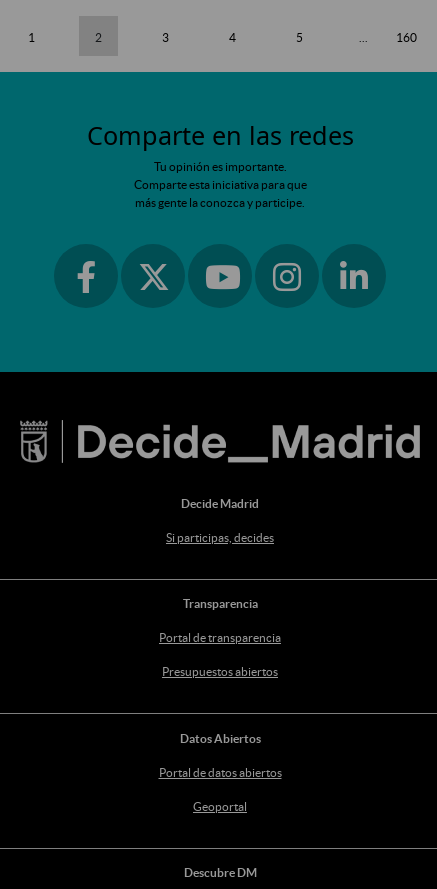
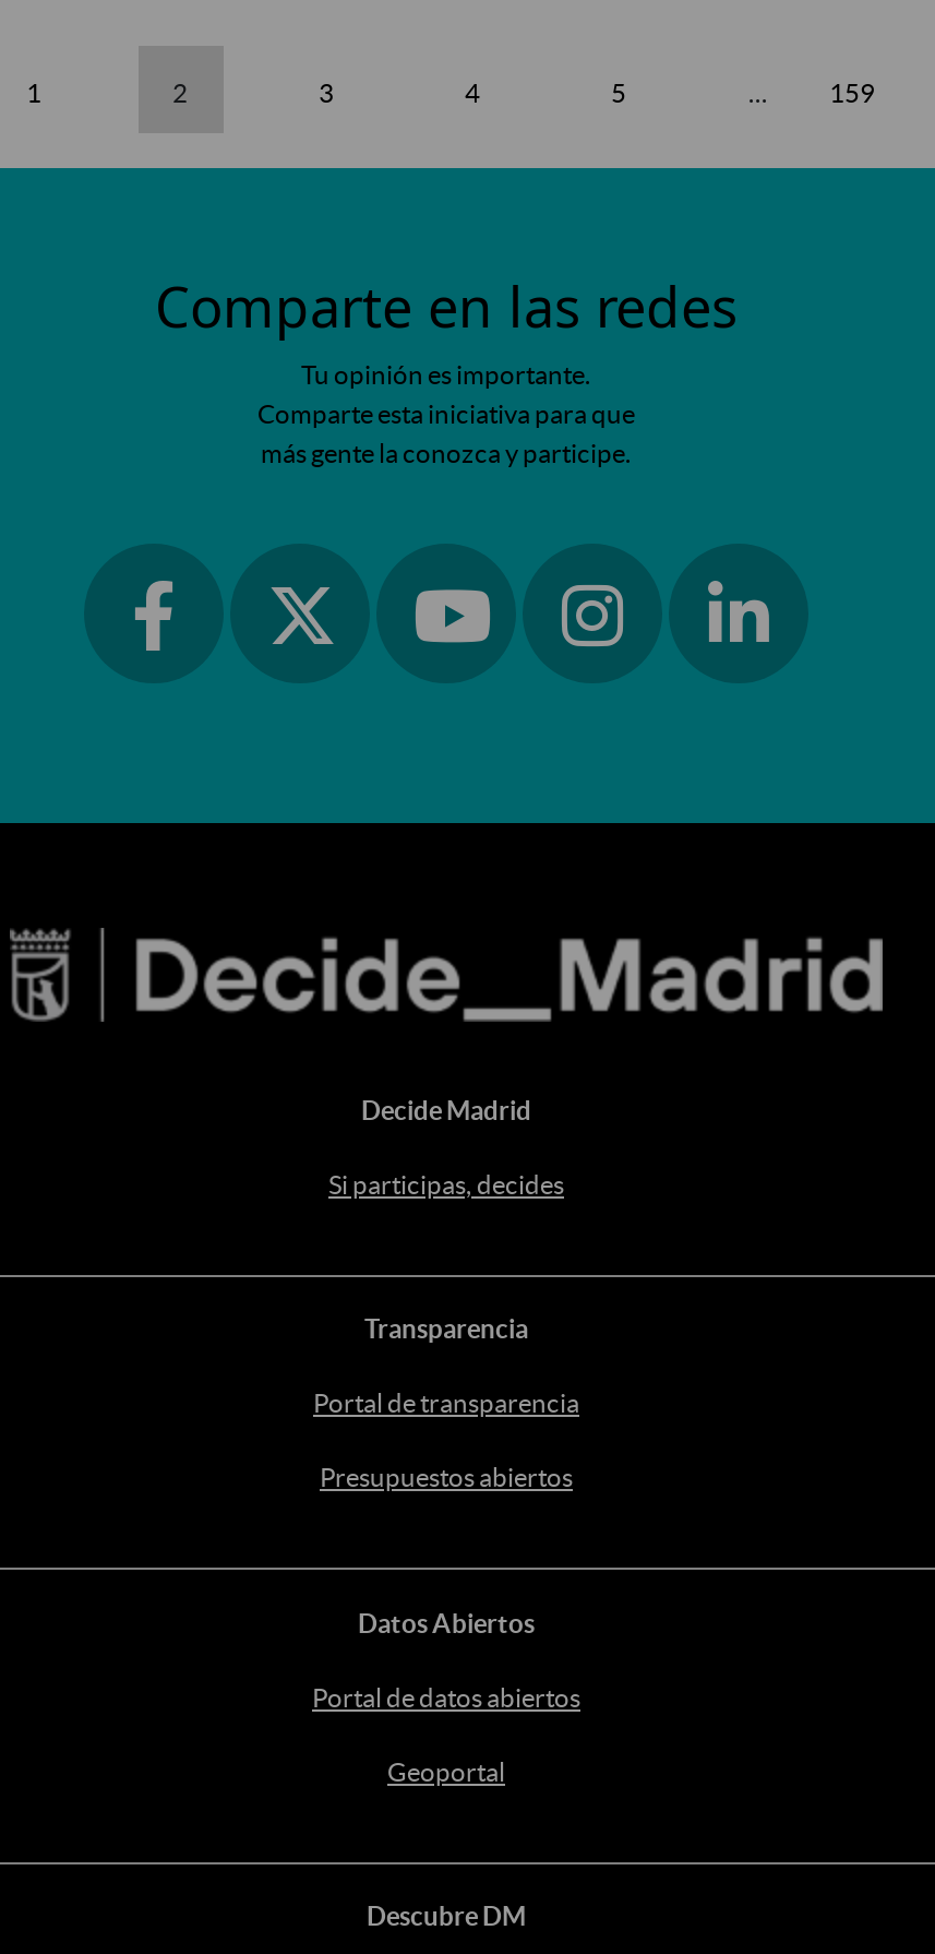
[395,31,416,44] 160 -> [829,78,875,107] 159

